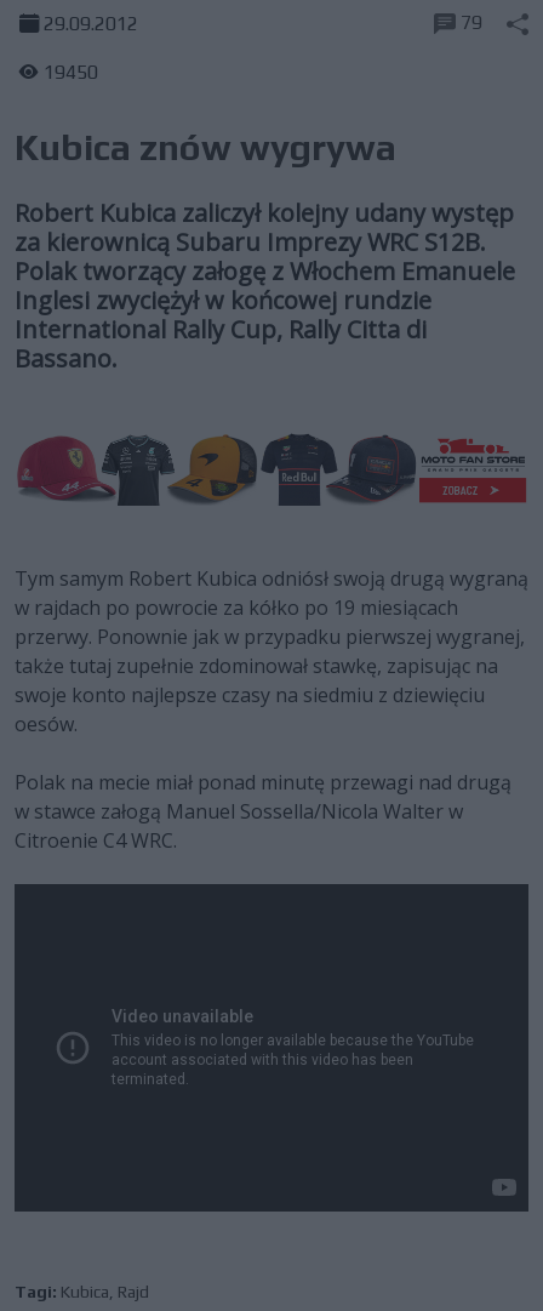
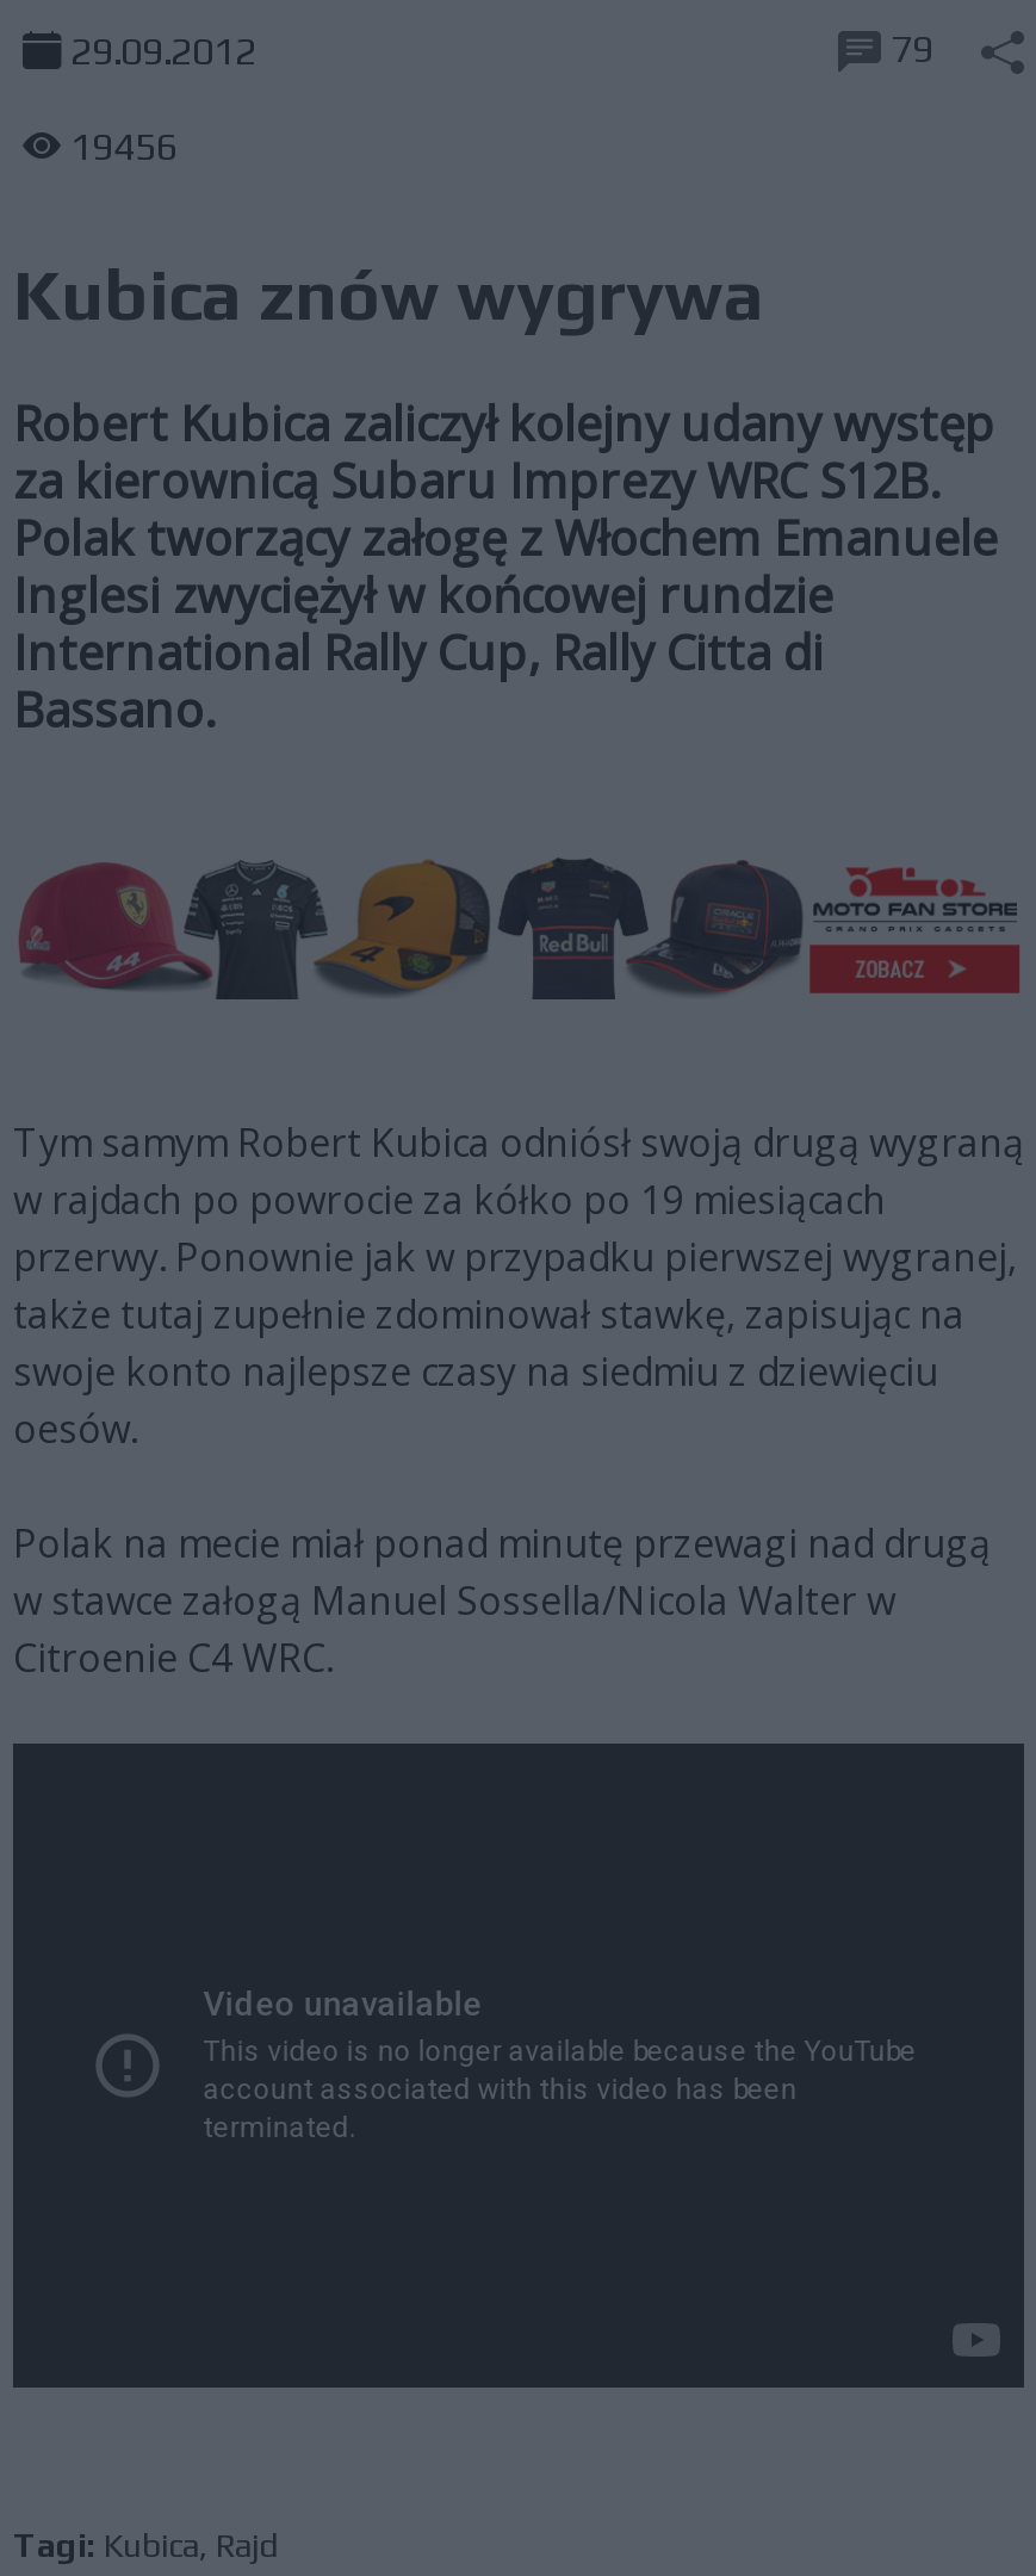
[44,61,98,84] 19450 -> [70,124,178,169] 19456

